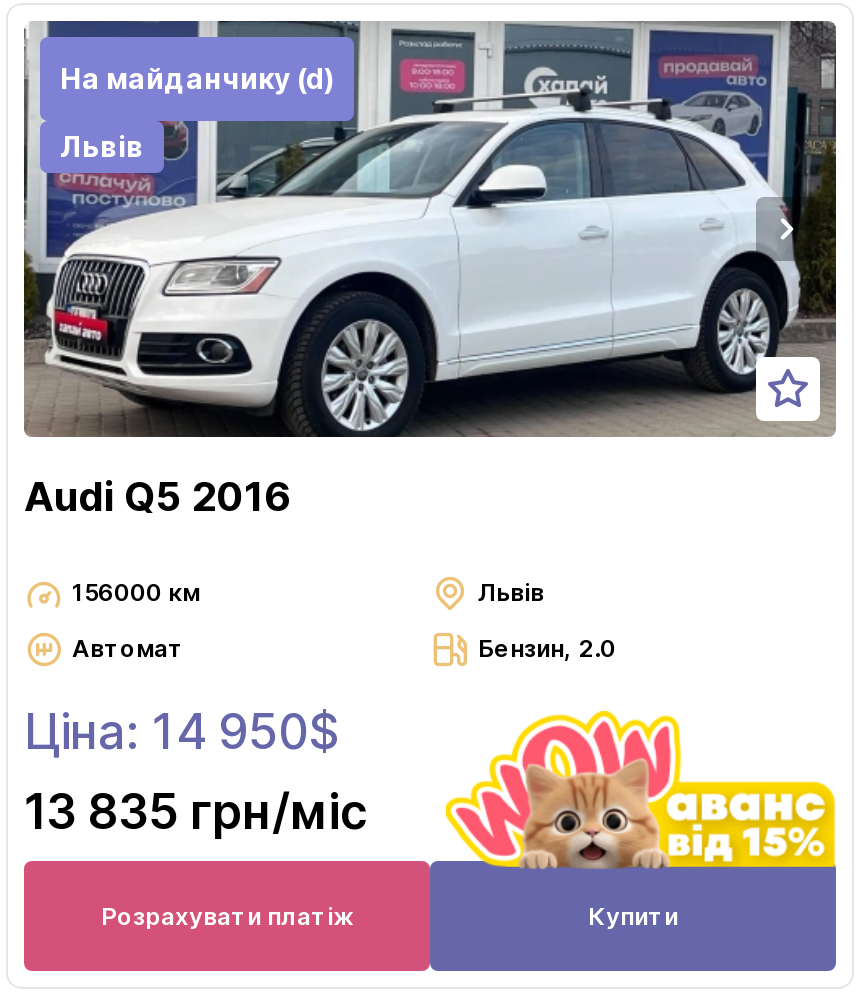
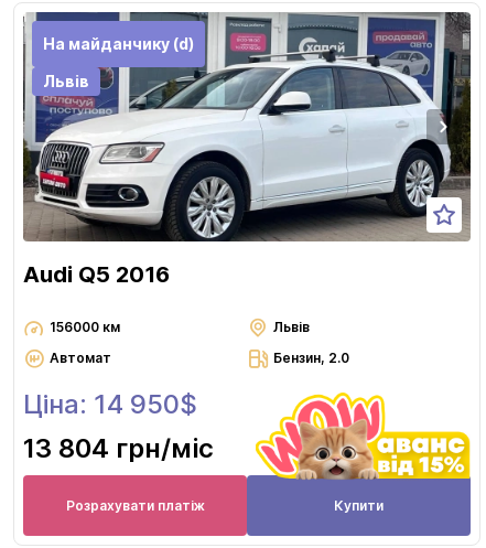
[24,783,368,841] 13 835 грн/міс -> [23,432,214,464] 13 804 грн/міс

